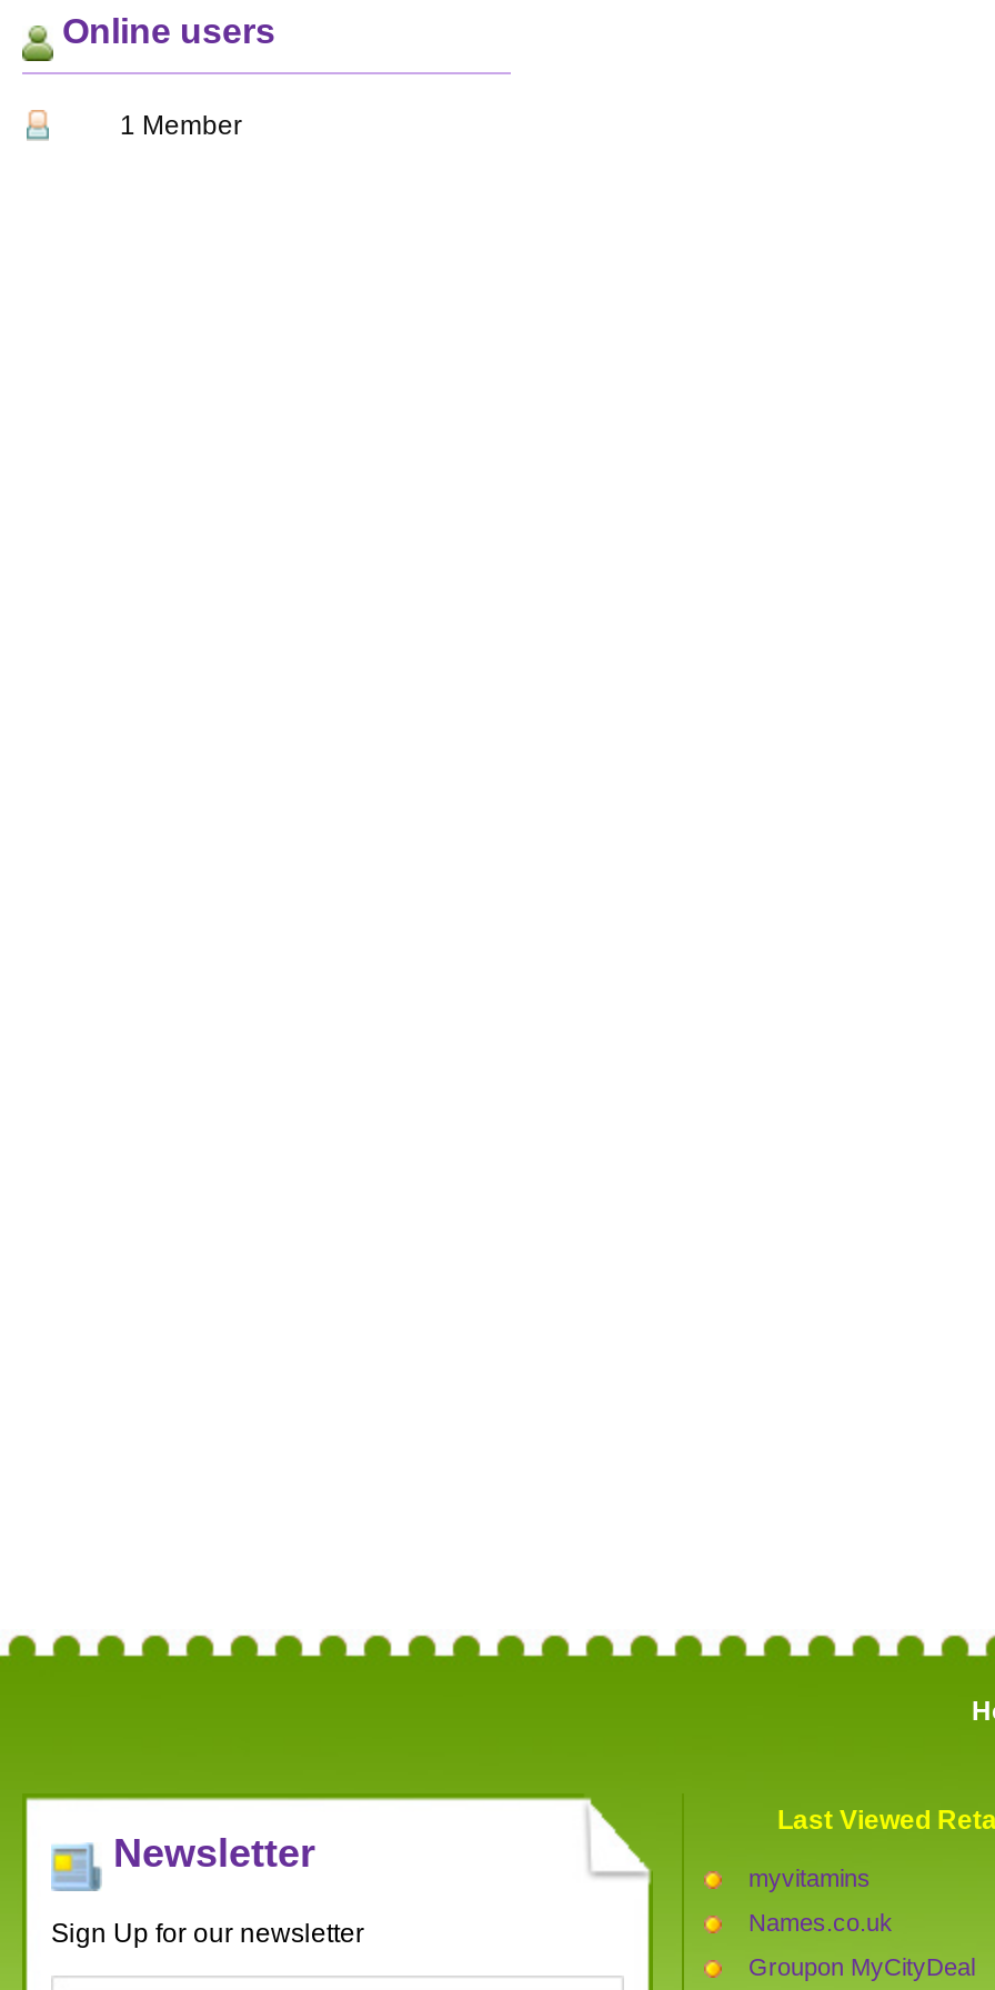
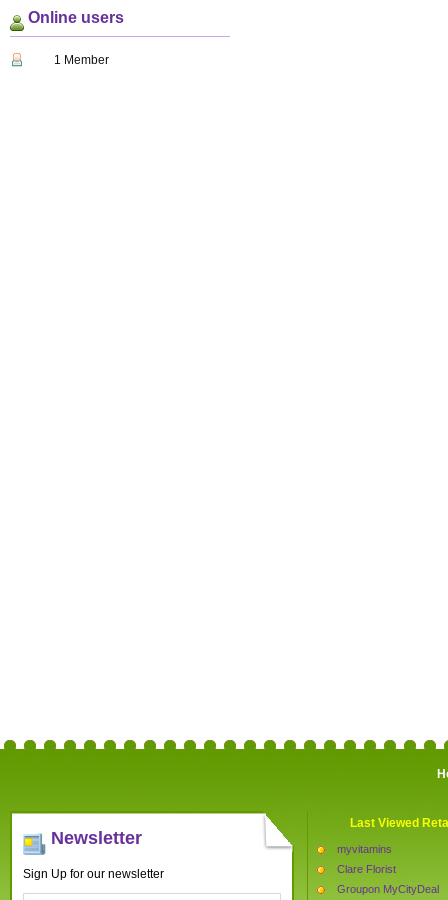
[748,1908,893,1935] Names.co.uk -> [337,863,396,875] Clare Florist

